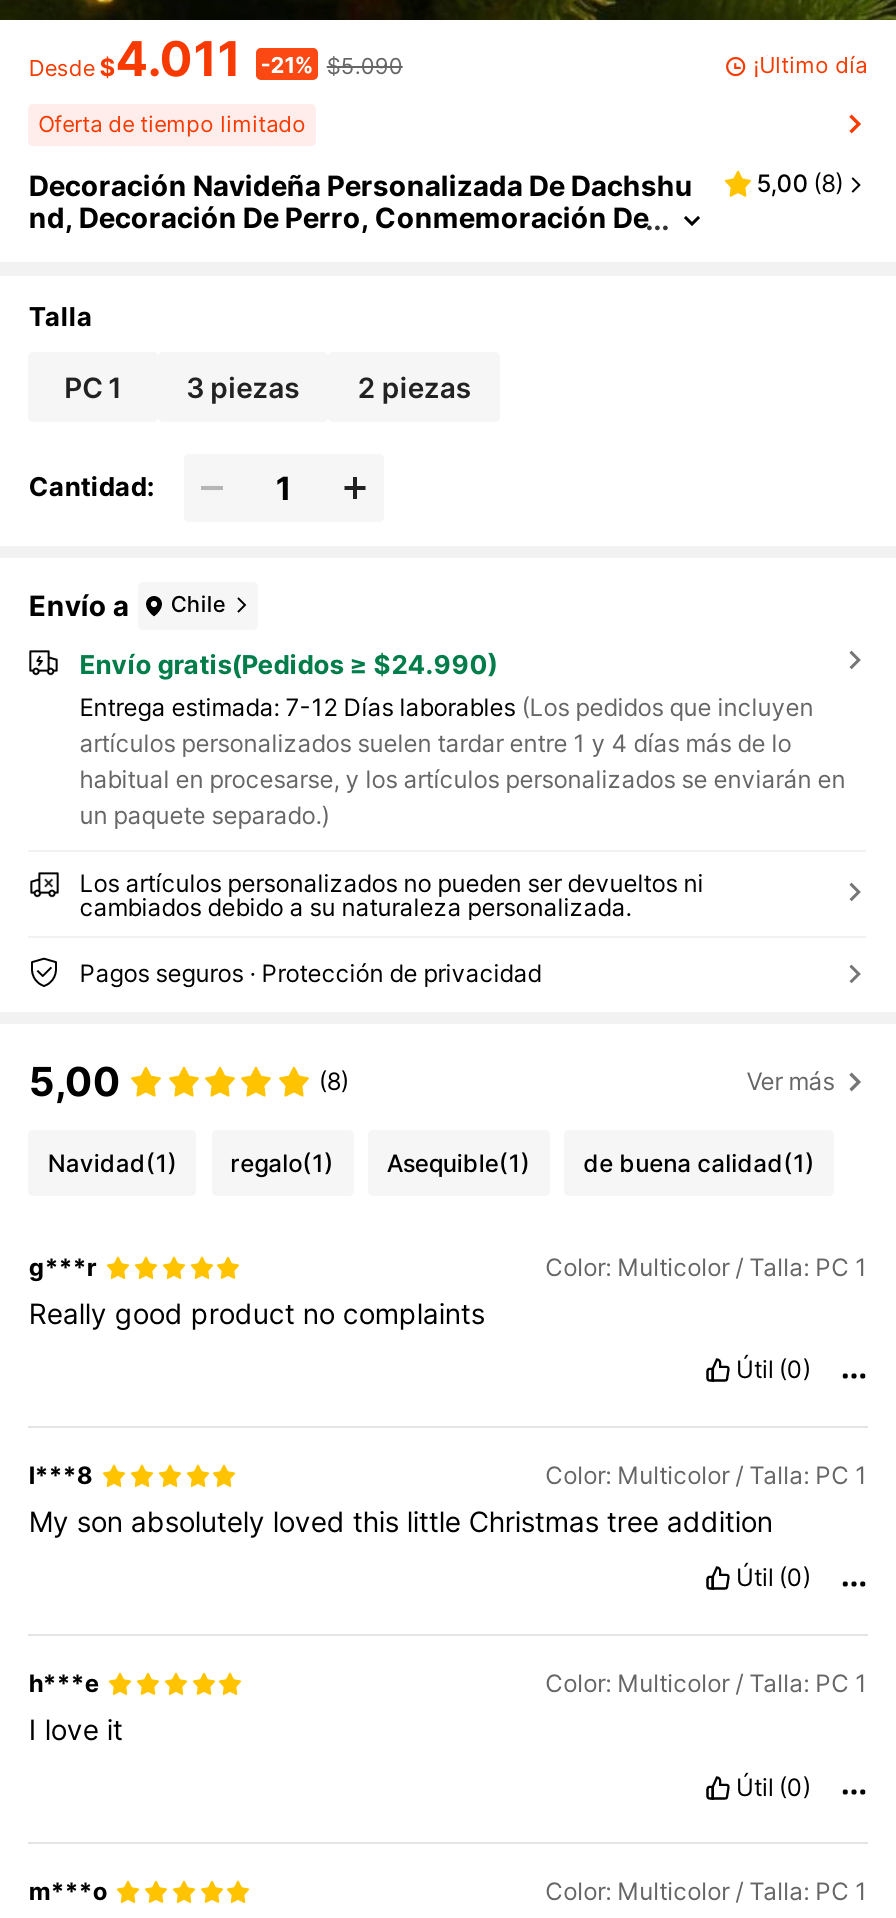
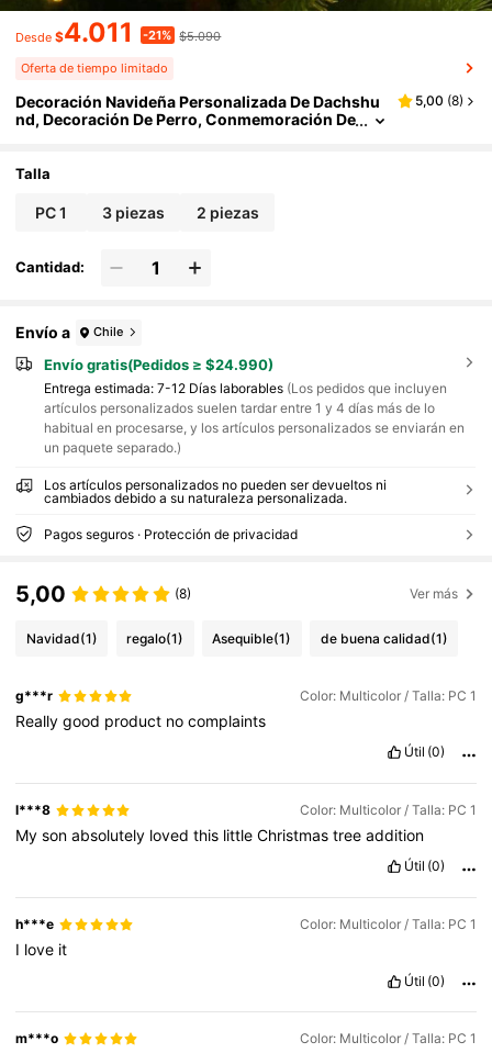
[753,51,867,79] ¡Último día -> none

